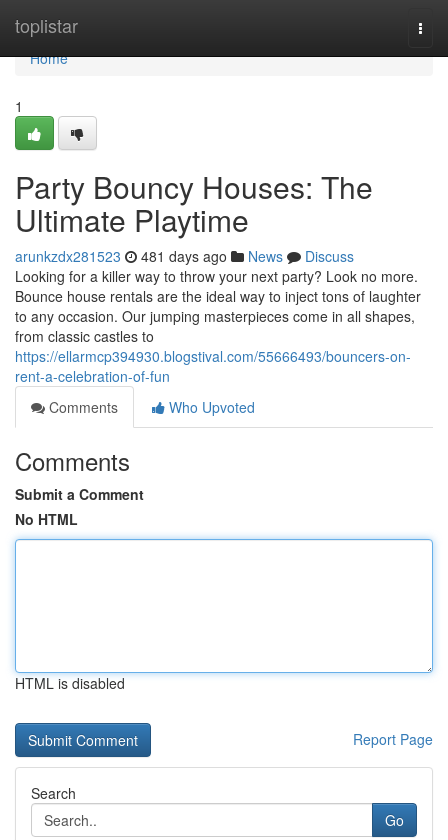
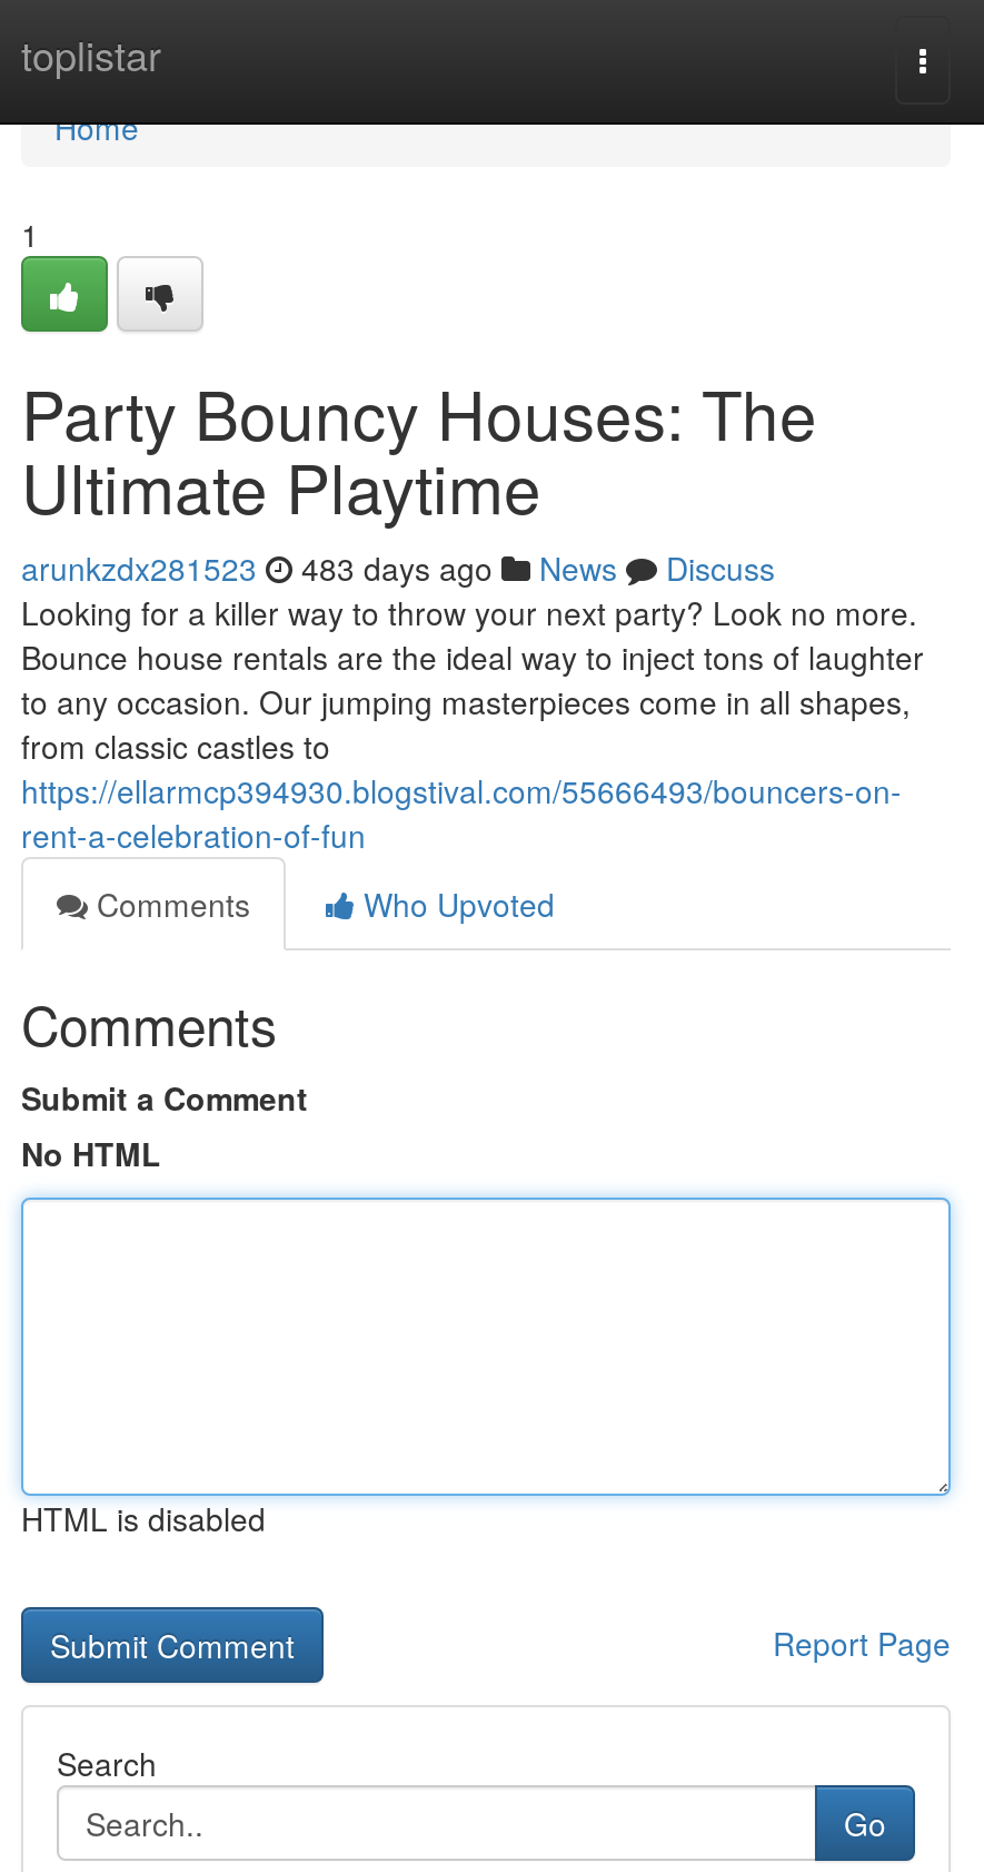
[15,246,354,266] arunkzdx281523 481 days ago News Discuss -> [21,545,775,590] arunkzdx281523 483 days ago News Discuss

